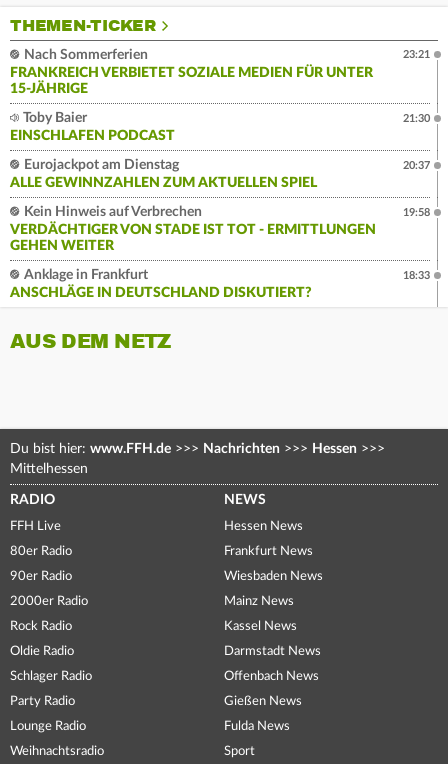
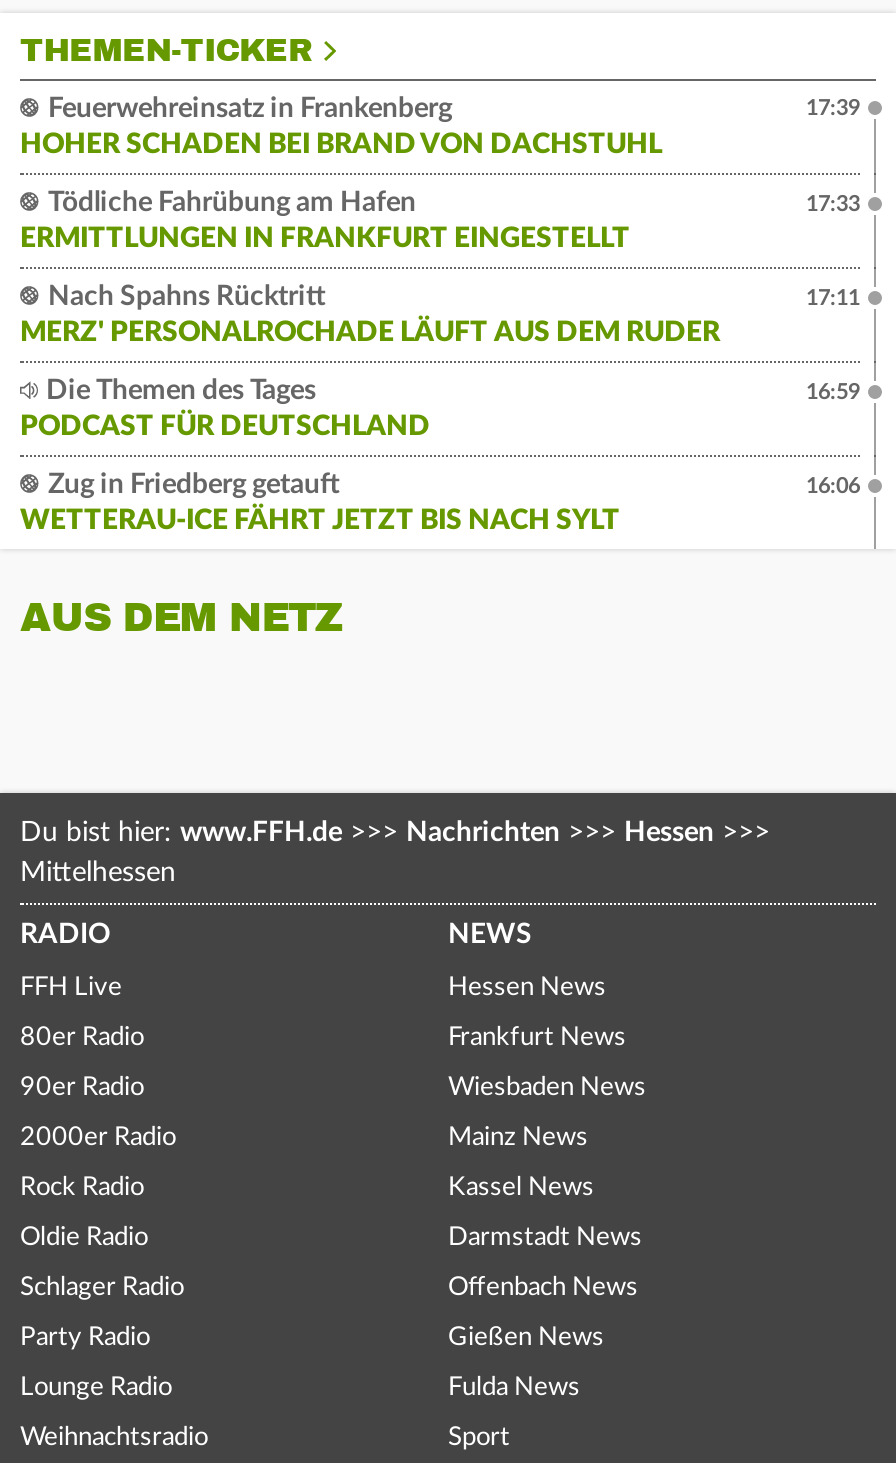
[10,48,373,96] Nach Sommerferien | FRANKREICH VERBIETET SOZIALE MEDIEN FÜR UNTER | 15-JÄHRIGE -> [20,95,662,159] Feuerwehreinsatz in Frankenberg | HOHER SCHADEN BEI BRAND VON DACHSTUHL
[403,49,430,60] 23:21 -> [806,97,860,119] 17:39
[10,111,175,143] Toby Baier | EINSCHLAFEN PODCAST -> [20,189,630,253] Tödliche Fahrübung am Hafen | ERMITTLUNGEN IN FRANKFURT EINGESTELLT
[403,113,430,124] 21:30 -> [806,193,860,215] 17:33
[10,158,317,190] Eurojackpot am Dienstag | ALLE GEWINNZAHLEN ZUM AKTUELLEN SPIEL -> [20,283,720,347] Nach Spahns Rücktritt | MERZ' PERSONALROCHADE LÄUFT AUS DEM RUDER
[403,160,430,171] 20:37 -> [806,287,860,309] 17:11
[10,205,376,253] Kein Hinweis auf Verbrechen | VERDÄCHTIGER VON STADE IST TOT - ERMITTLUNGEN | GEHEN WEITER -> [20,377,430,441] Die Themen des Tages | PODCAST FÜR DEUTSCHLAND
[403,207,430,218] 19:58 -> [806,381,860,403] 16:59
[10,268,312,300] Anklage in Frankfurt | ANSCHLÄGE IN DEUTSCHLAND DISKUTIERT? -> [20,471,620,535] Zug in Friedberg getauft | WETTERAU-ICE FÄHRT JETZT BIS NACH SYLT
[403,270,430,281] 18:33 -> [806,475,860,497] 16:06

